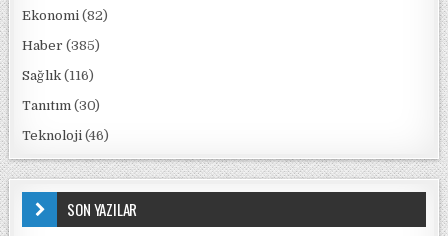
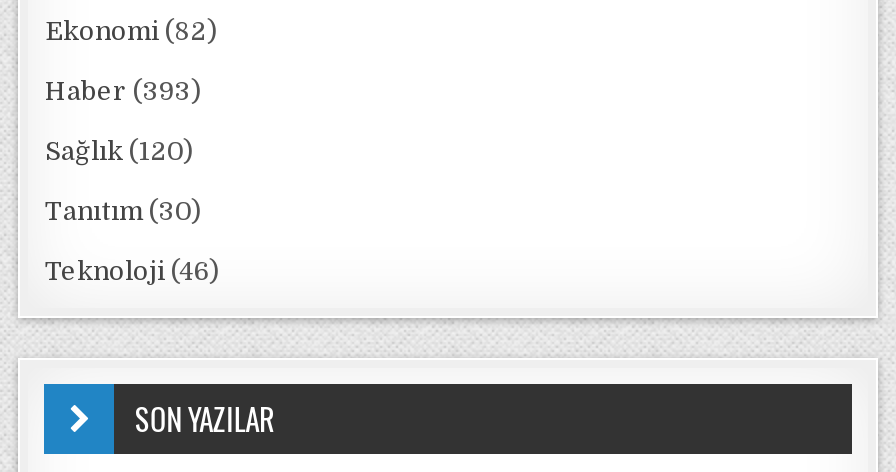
[22,38,100,53] Haber (385) -> [45,76,201,106] Haber (393)
[22,68,94,83] Sağlık (116) -> [45,136,193,166] Sağlık (120)

